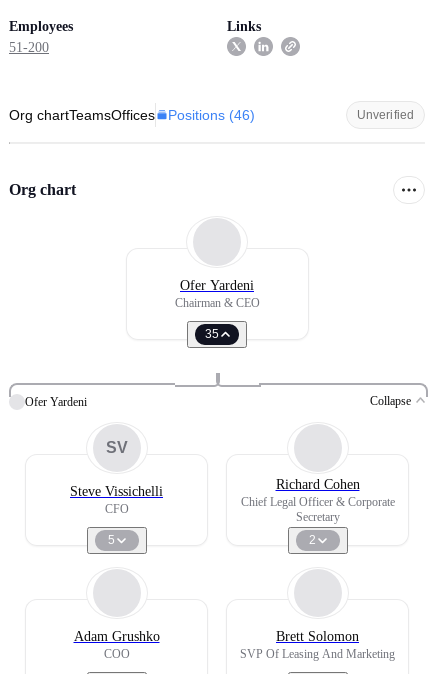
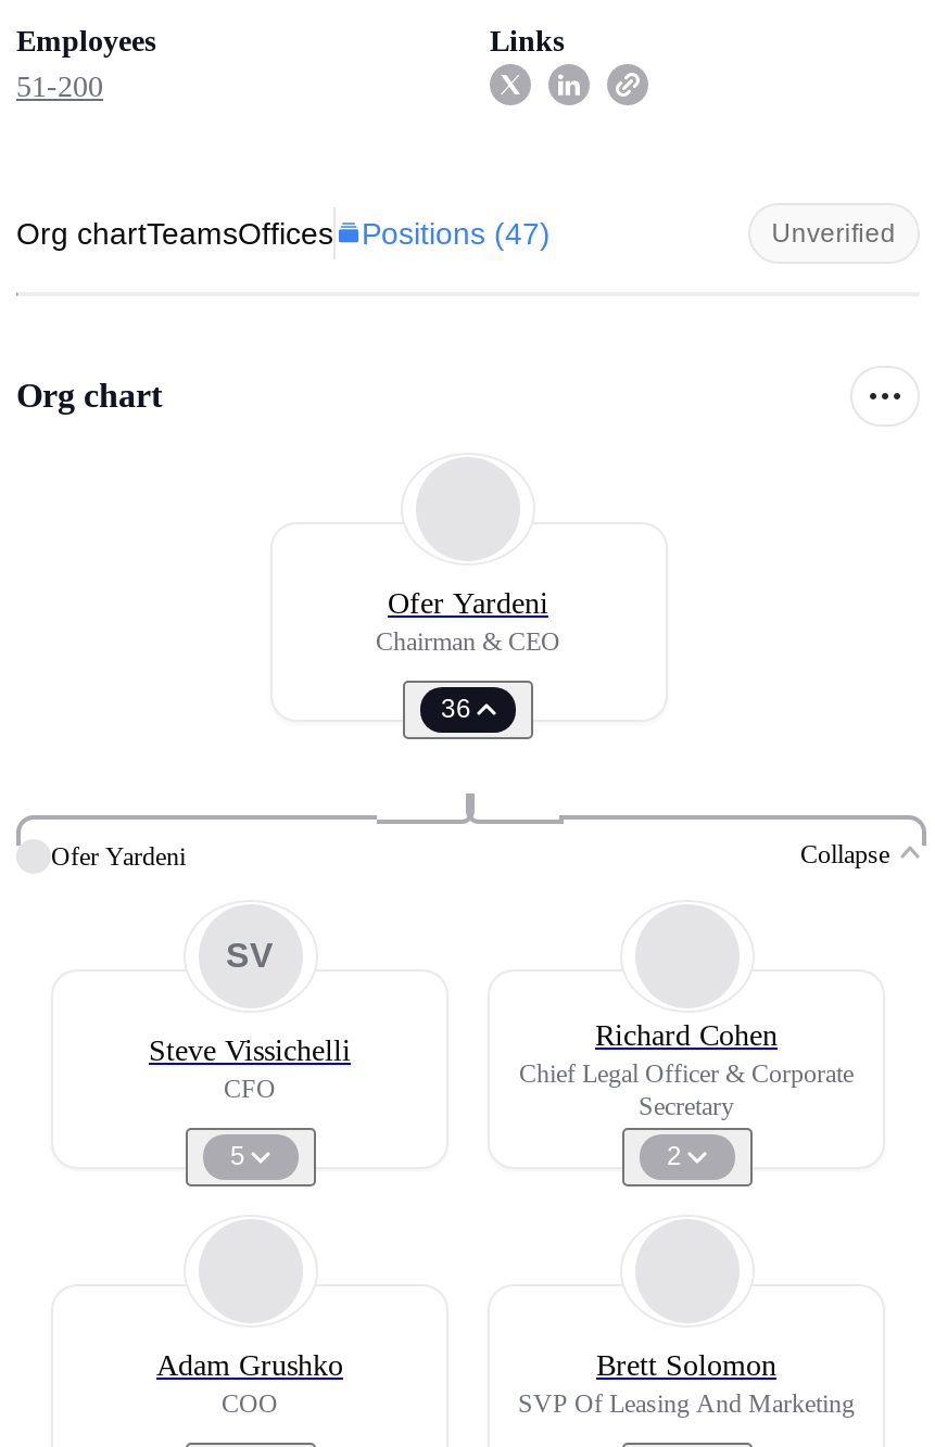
[9,107,255,123] Org chartTeamsOffices Positions (46) -> [16,216,551,251] Org chartTeamsOffices Positions (47)
[204,327,218,341] 35 -> [441,694,471,724] 36

